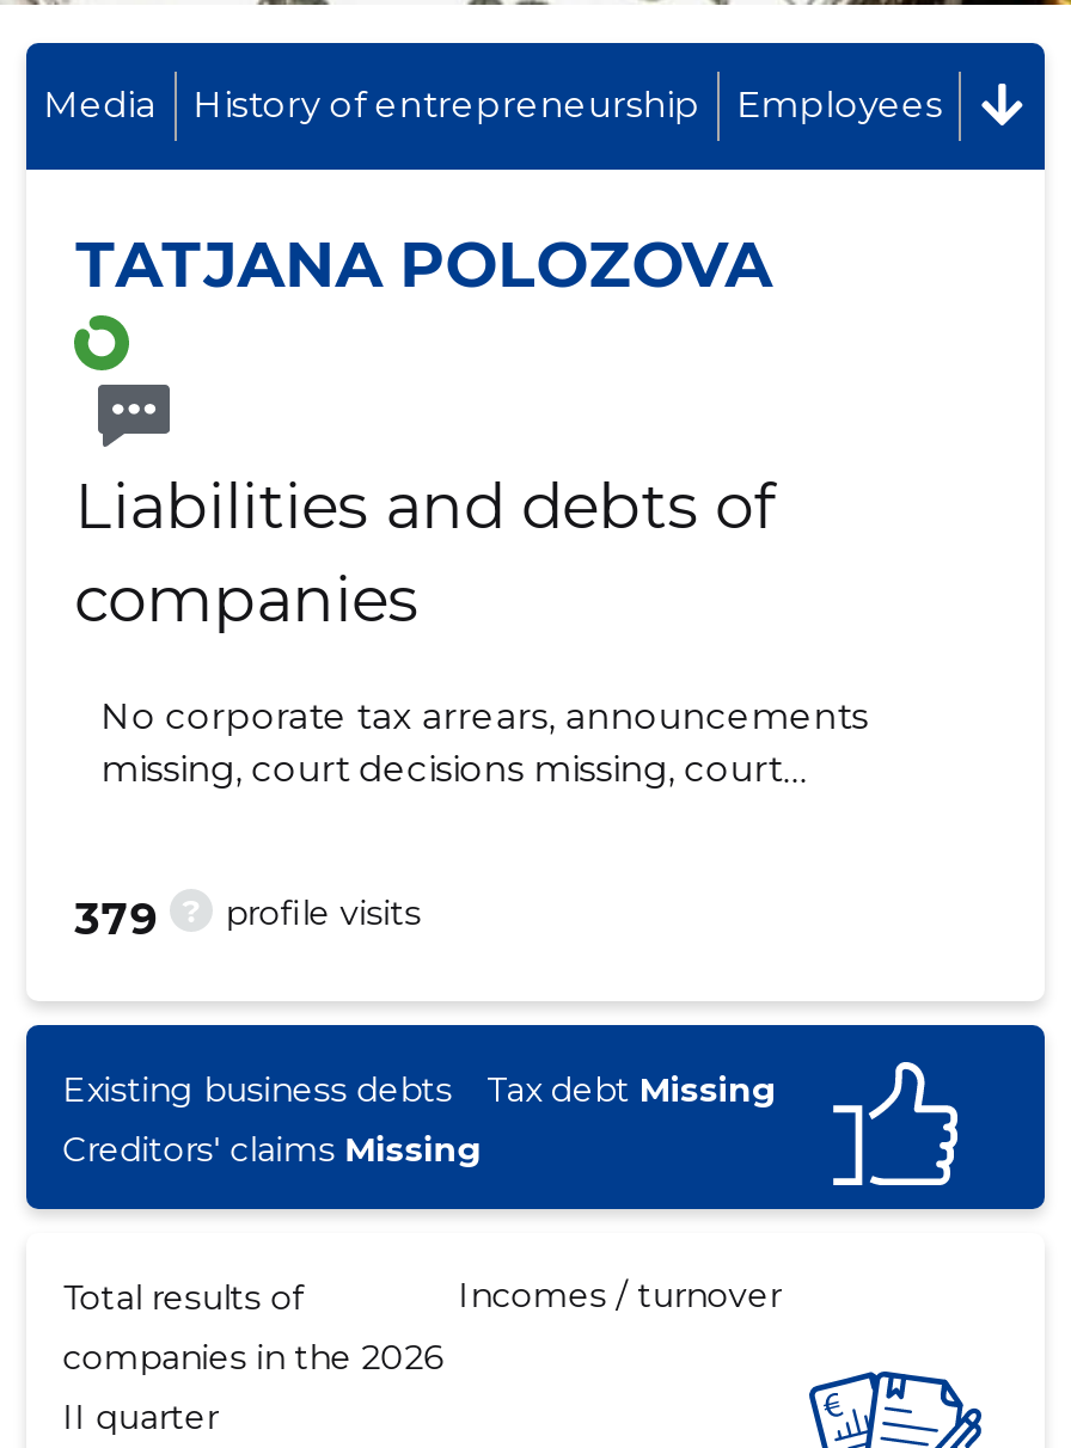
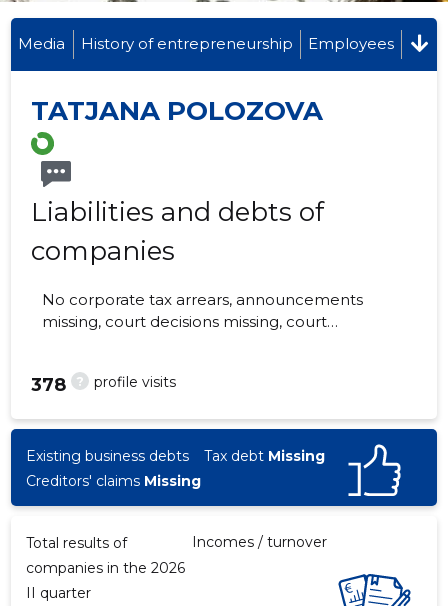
[75,895,158,947] 379 -> [31,374,66,396] 378

